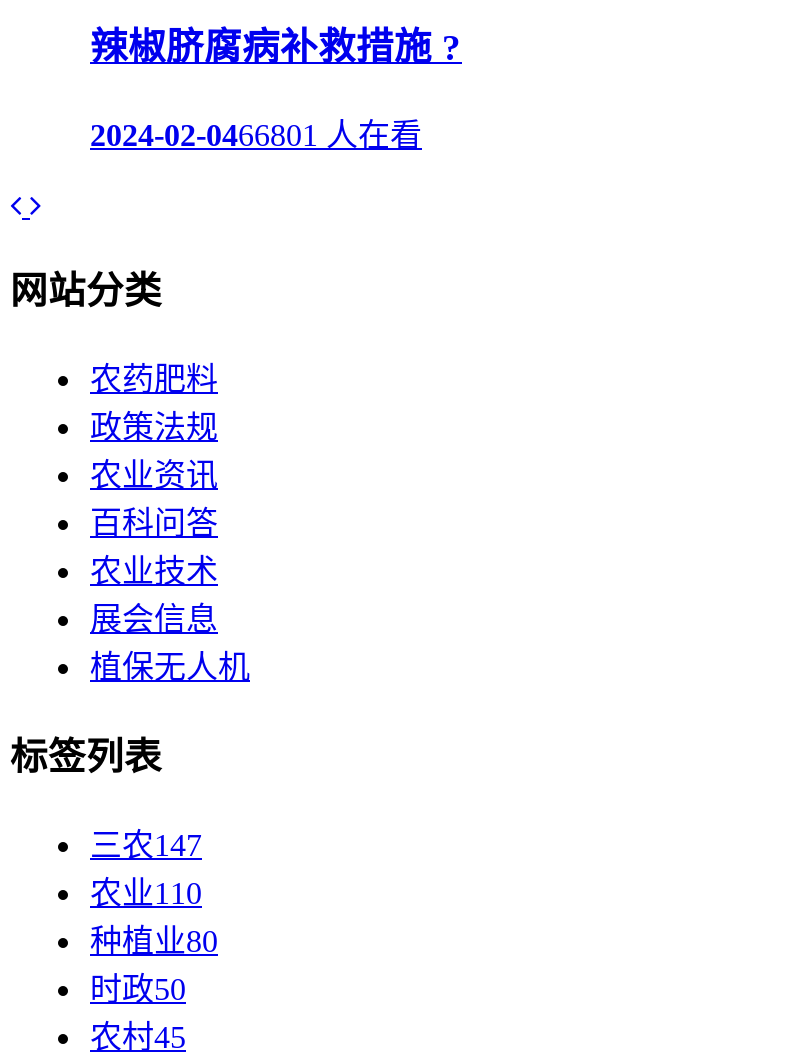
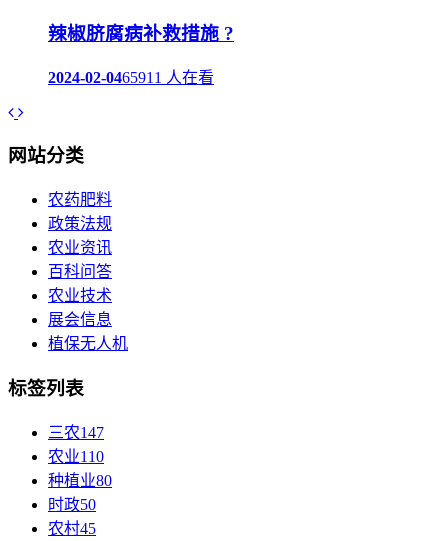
[90,117,422,151] 2024-02-0466801 人在看 -> [48,69,214,86] 2024-02-0465911 人在看

